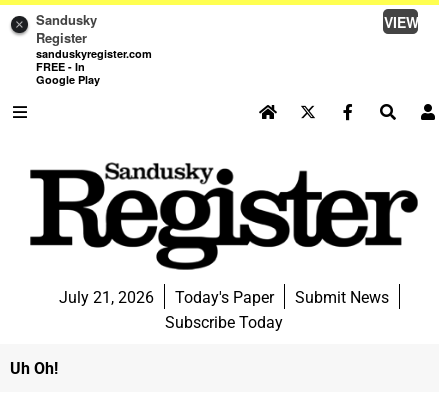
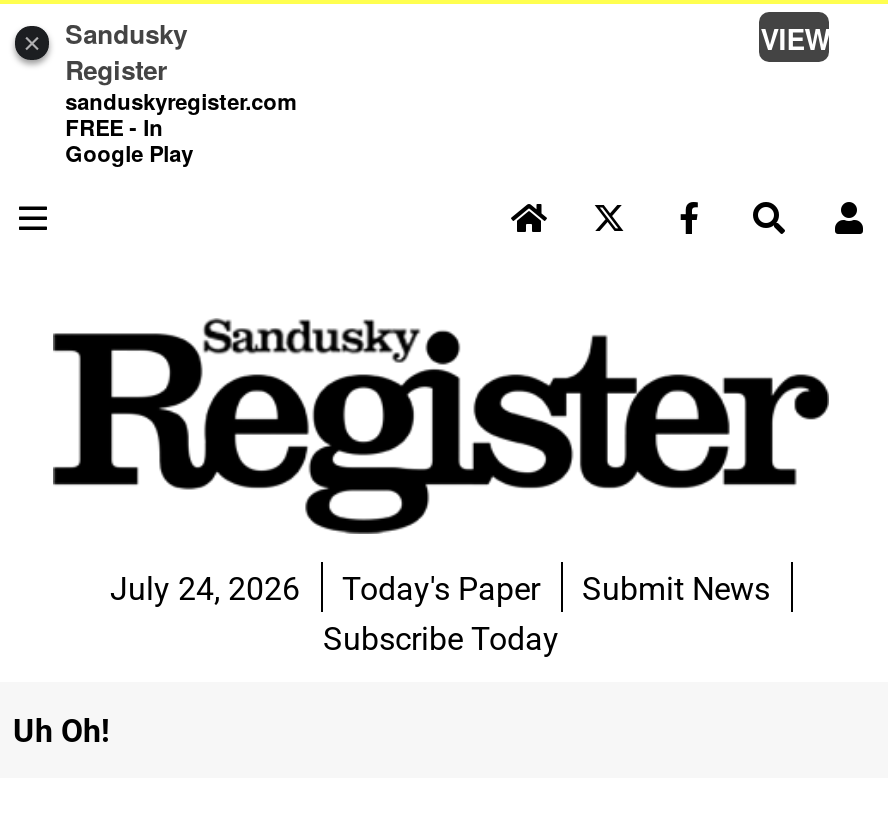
[58,286,388,307] July 21, 2026 Today's Paper Submit News -> [110,566,770,608] July 24, 2026 Today's Paper Submit News

